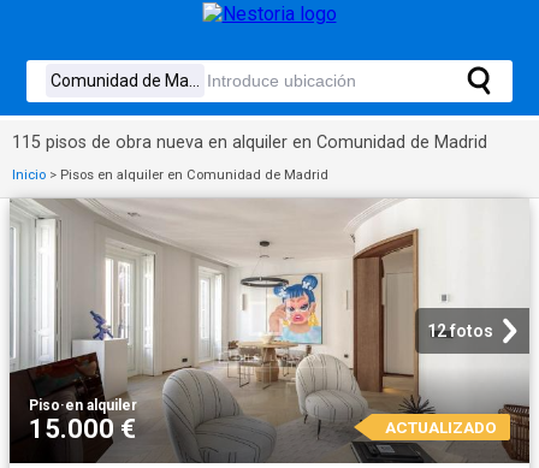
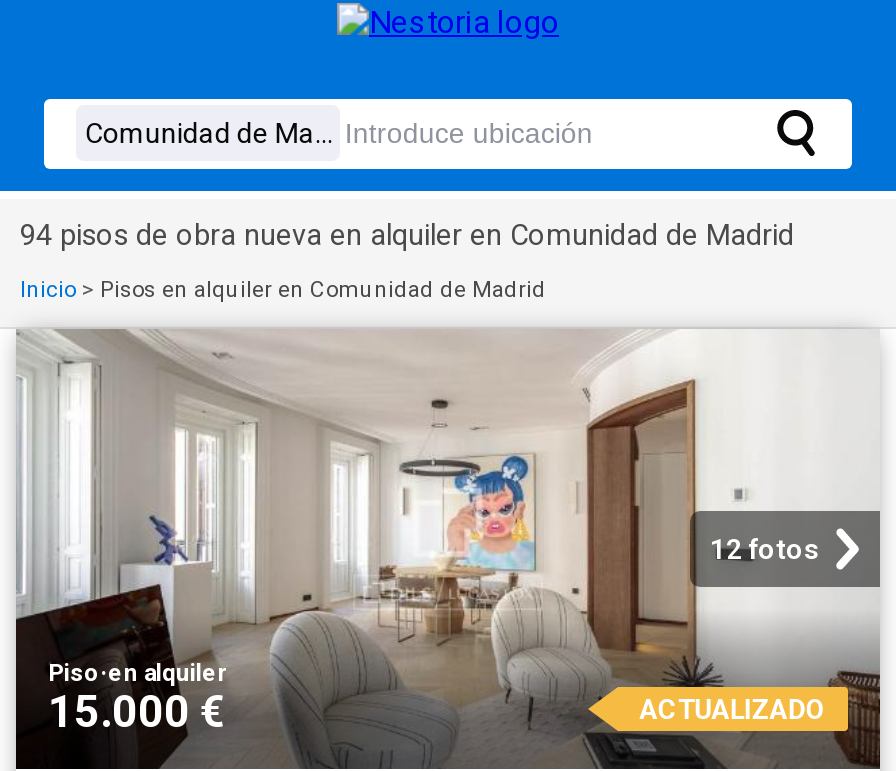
[12,132,487,153] 115 pisos de obra nueva en alquiler en Comunidad de Madrid -> [20,219,794,253] 94 pisos de obra nueva en alquiler en Comunidad de Madrid

